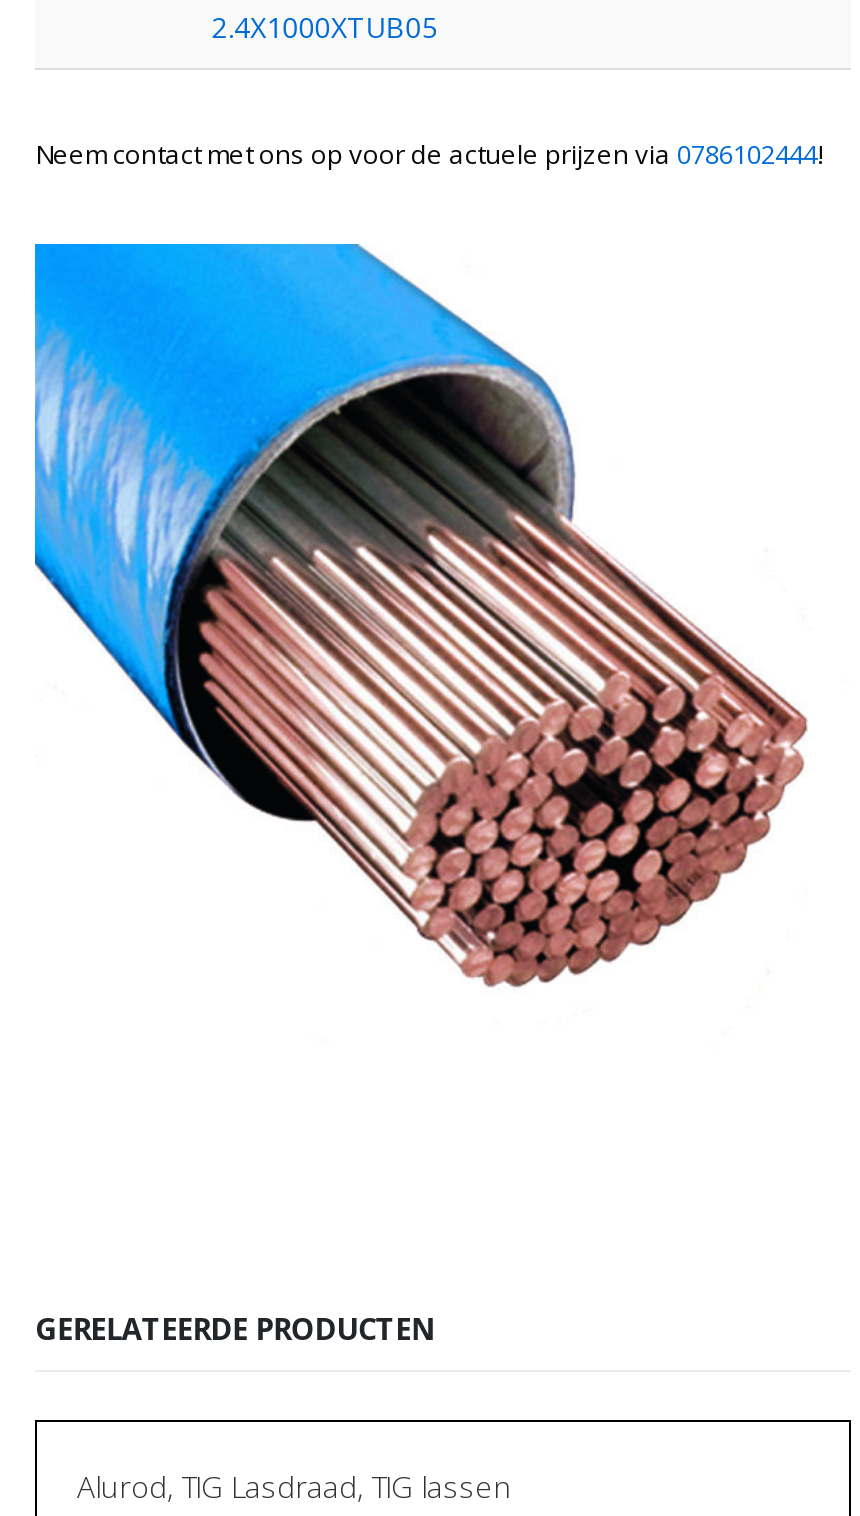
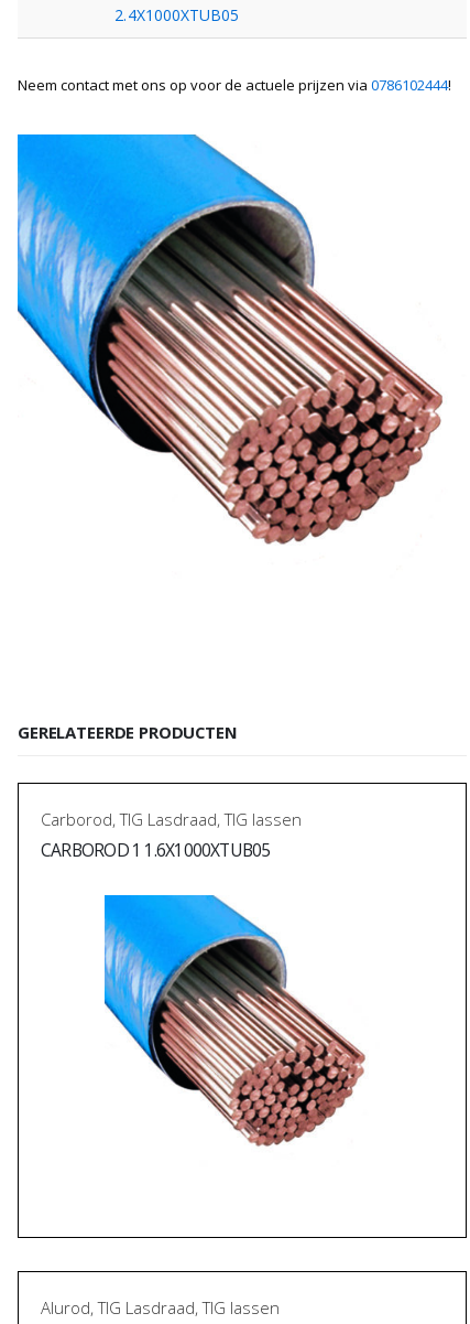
none -> [41,809,302,863] Carborod, TIG Lasdraad, TIG lassen | CARBOROD 1 1.6X1000XTUB05
none -> [103,894,367,1148] [image]

